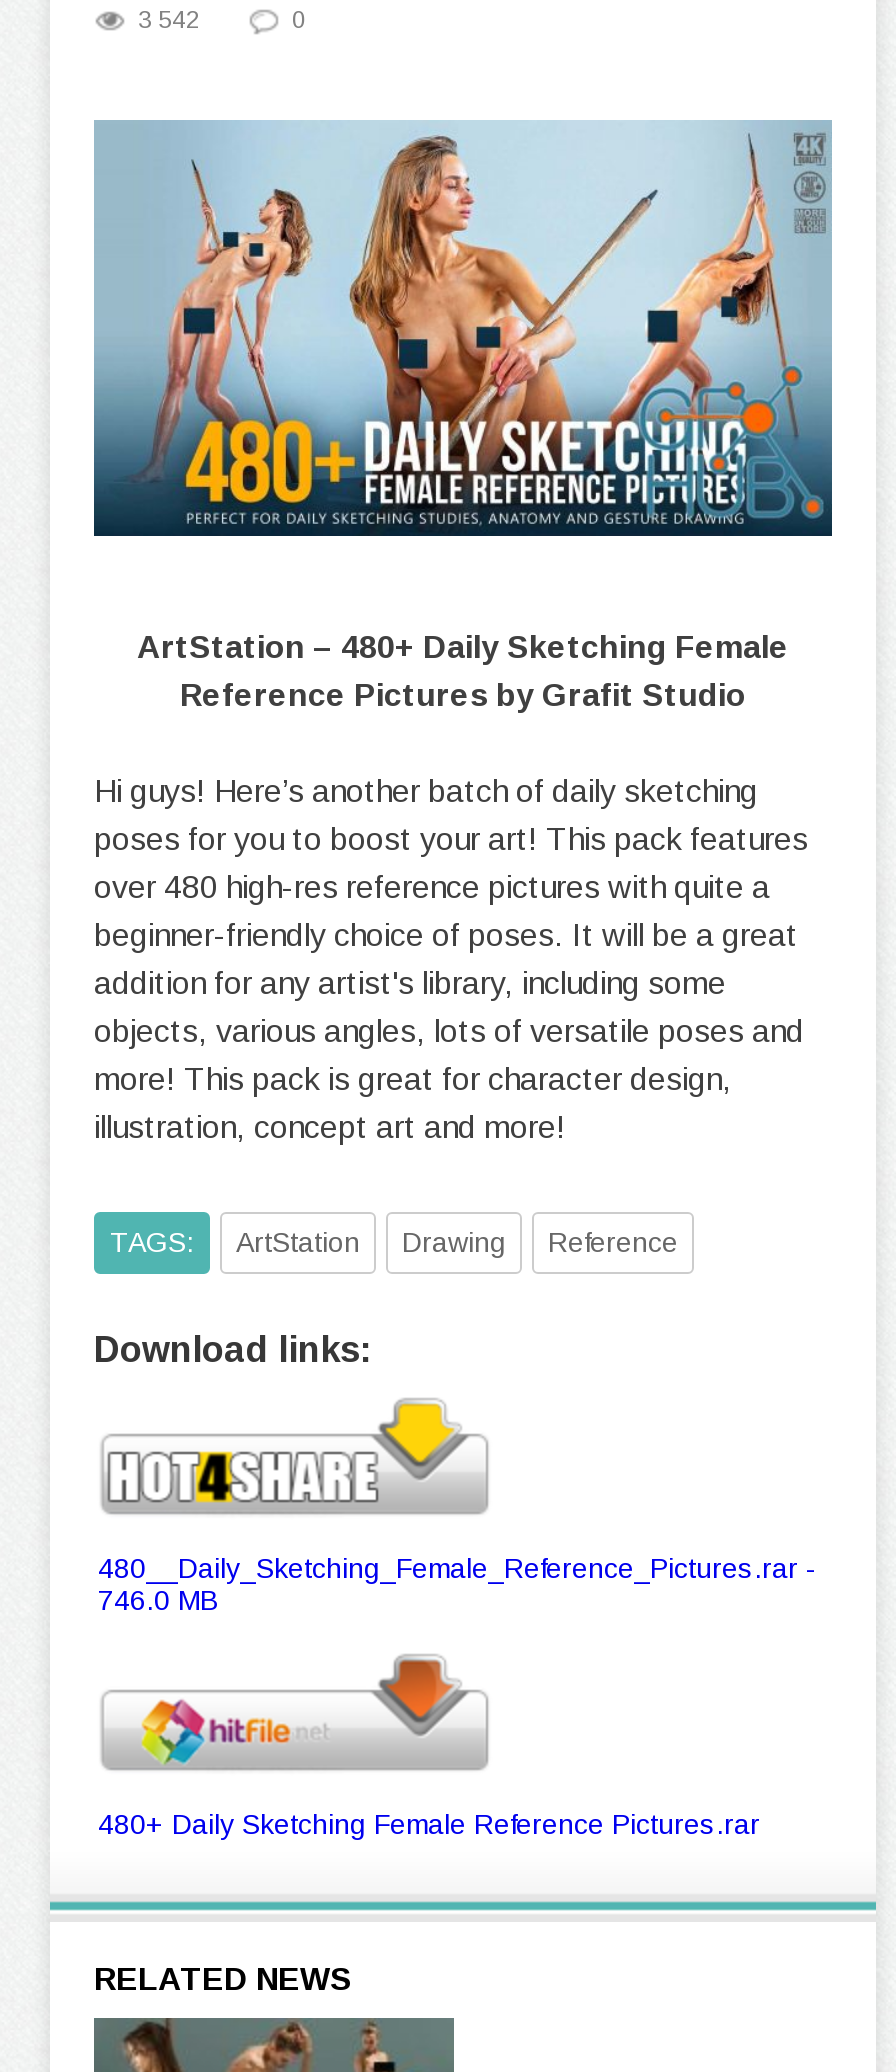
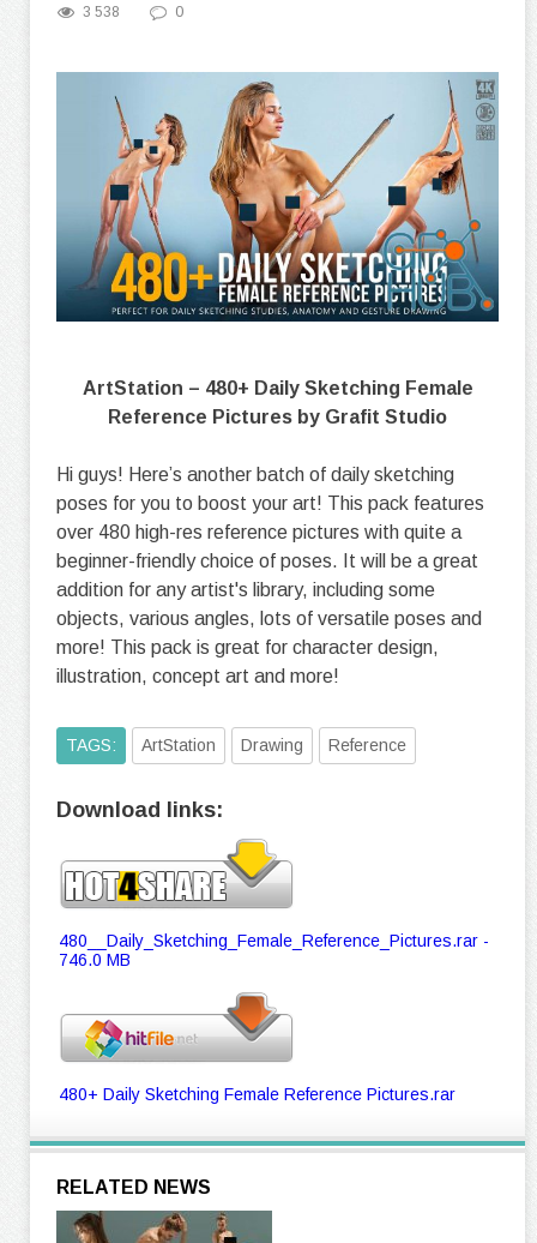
[138,6,200,34] 3 542 -> [83,4,120,20] 3 538

